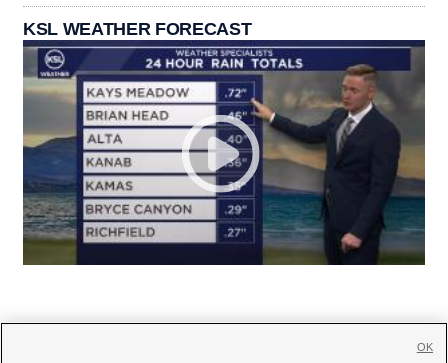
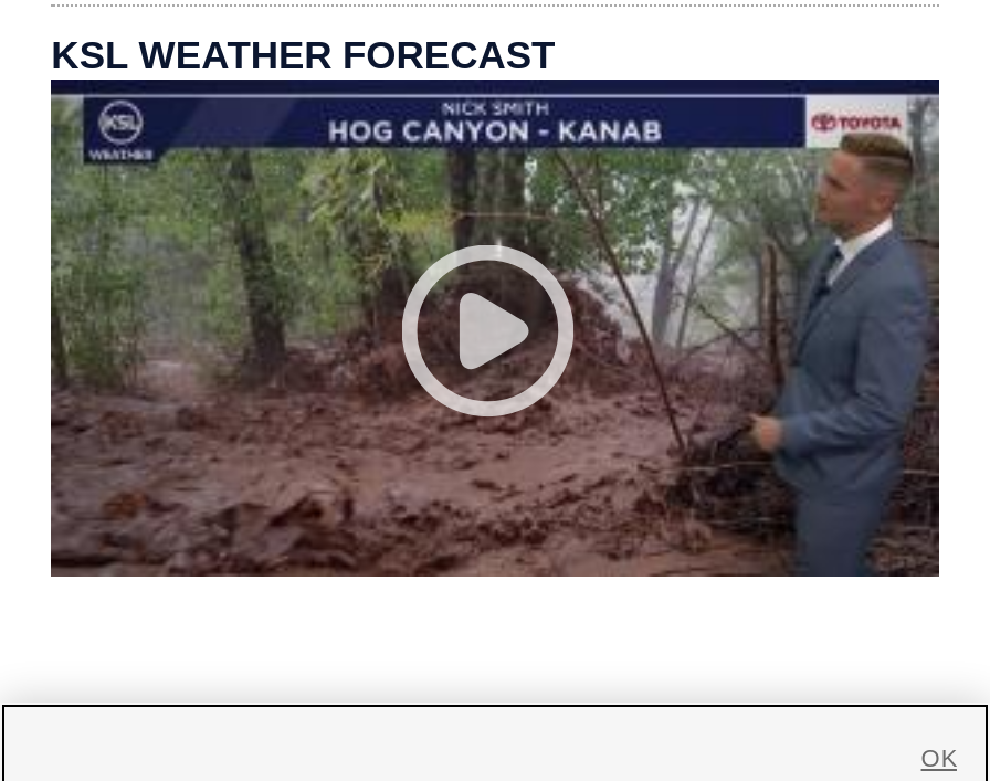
[23,41,425,266] [image] -> [51,84,939,579] [image]

